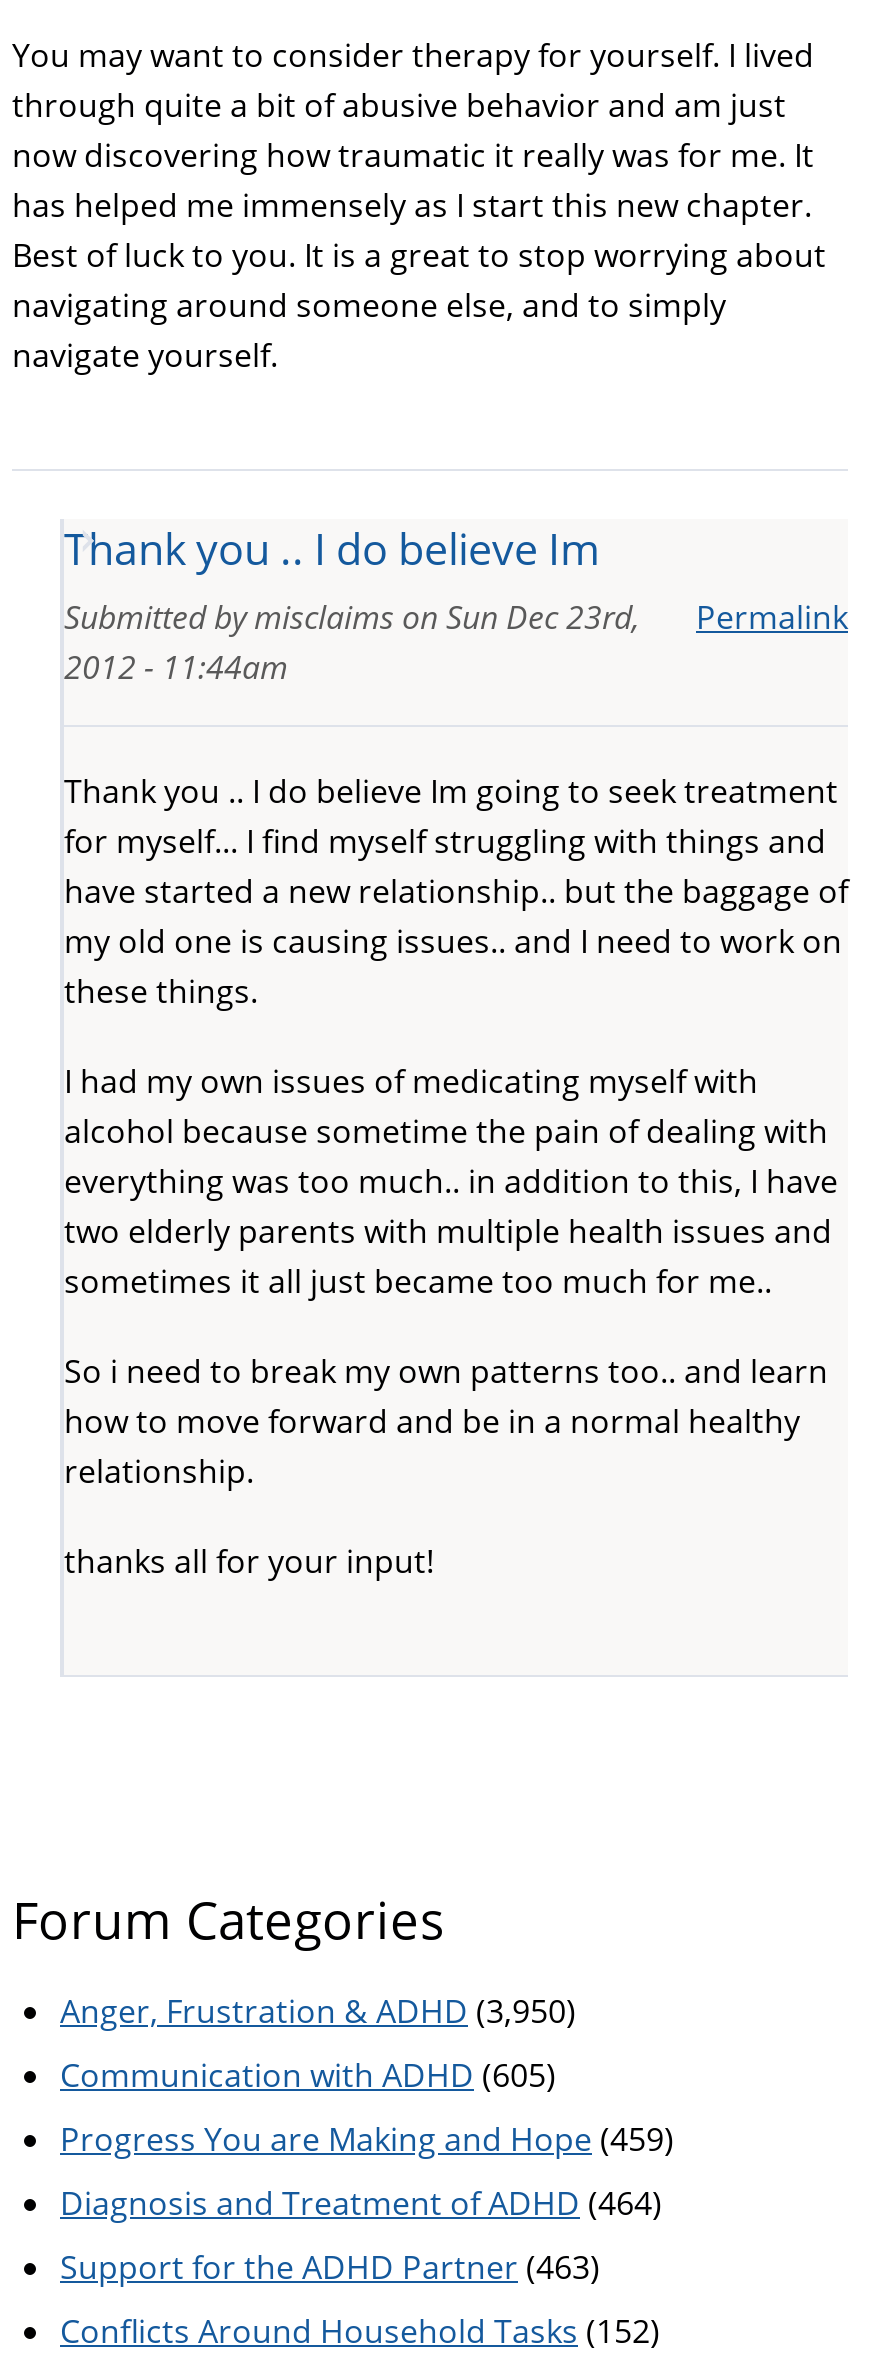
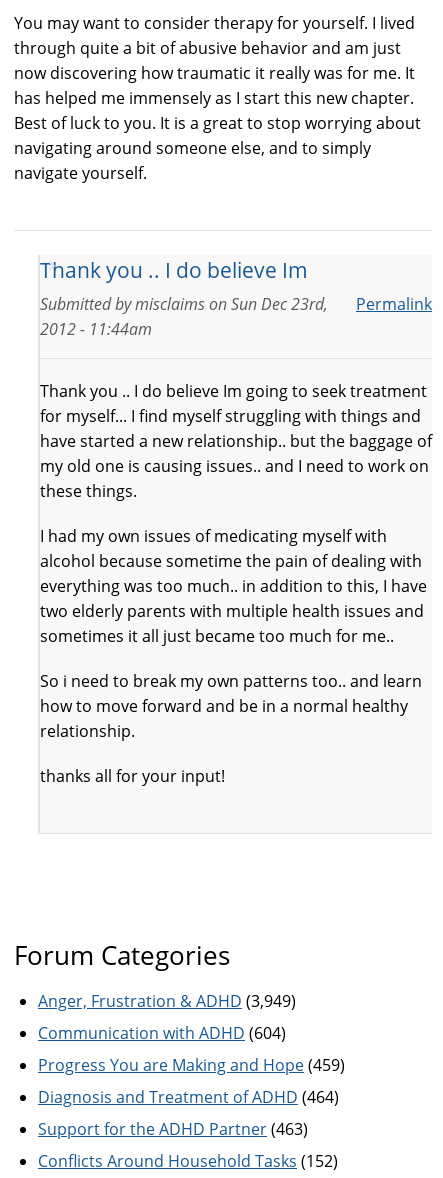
[60,1988,576,2032] Anger, Frustration & ADHD (3,950) -> [38,990,296,1012] Anger, Frustration & ADHD (3,949)
[60,2052,556,2096] Communication with ADHD (605) -> [38,1022,286,1044] Communication with ADHD (604)

